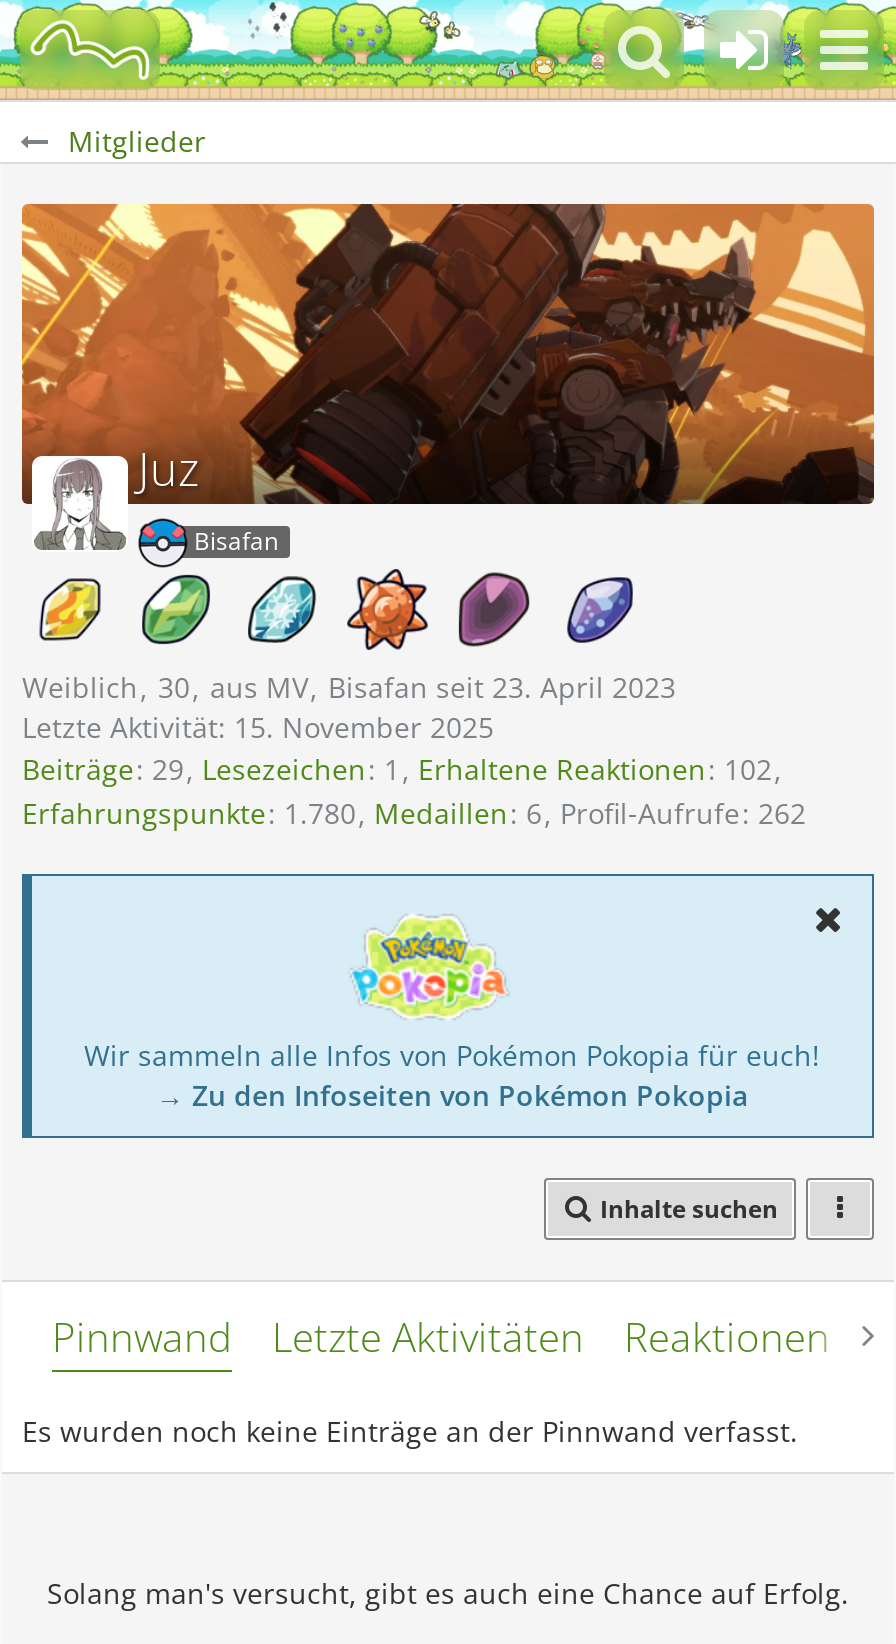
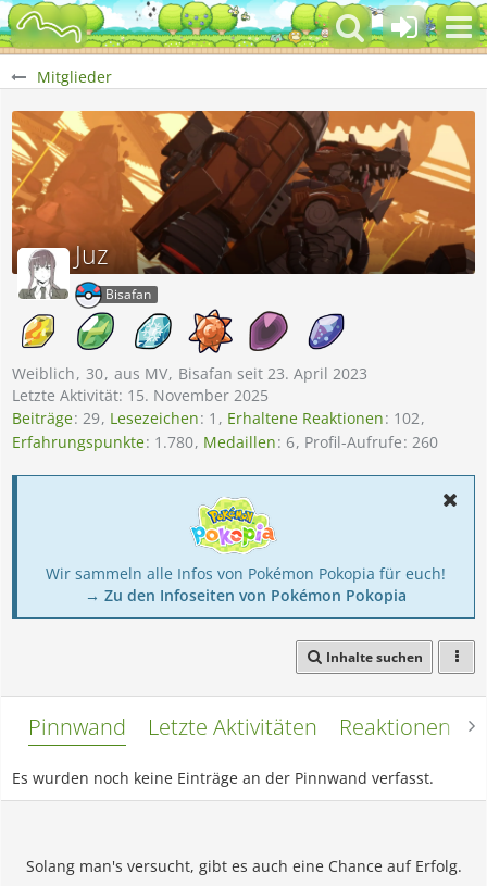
[22,793,806,831] Erfahrungspunkte 1.780 Medaillen 6 Profil-Aufrufe 262 -> [12,431,438,452] Erfahrungspunkte 1.780 Medaillen 6 Profil-Aufrufe 260

